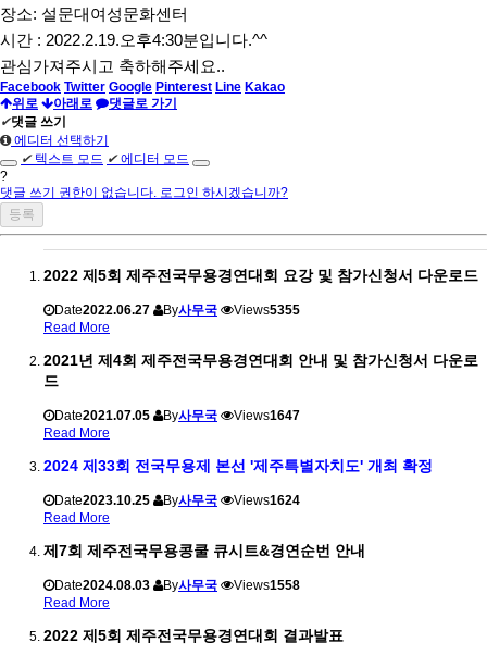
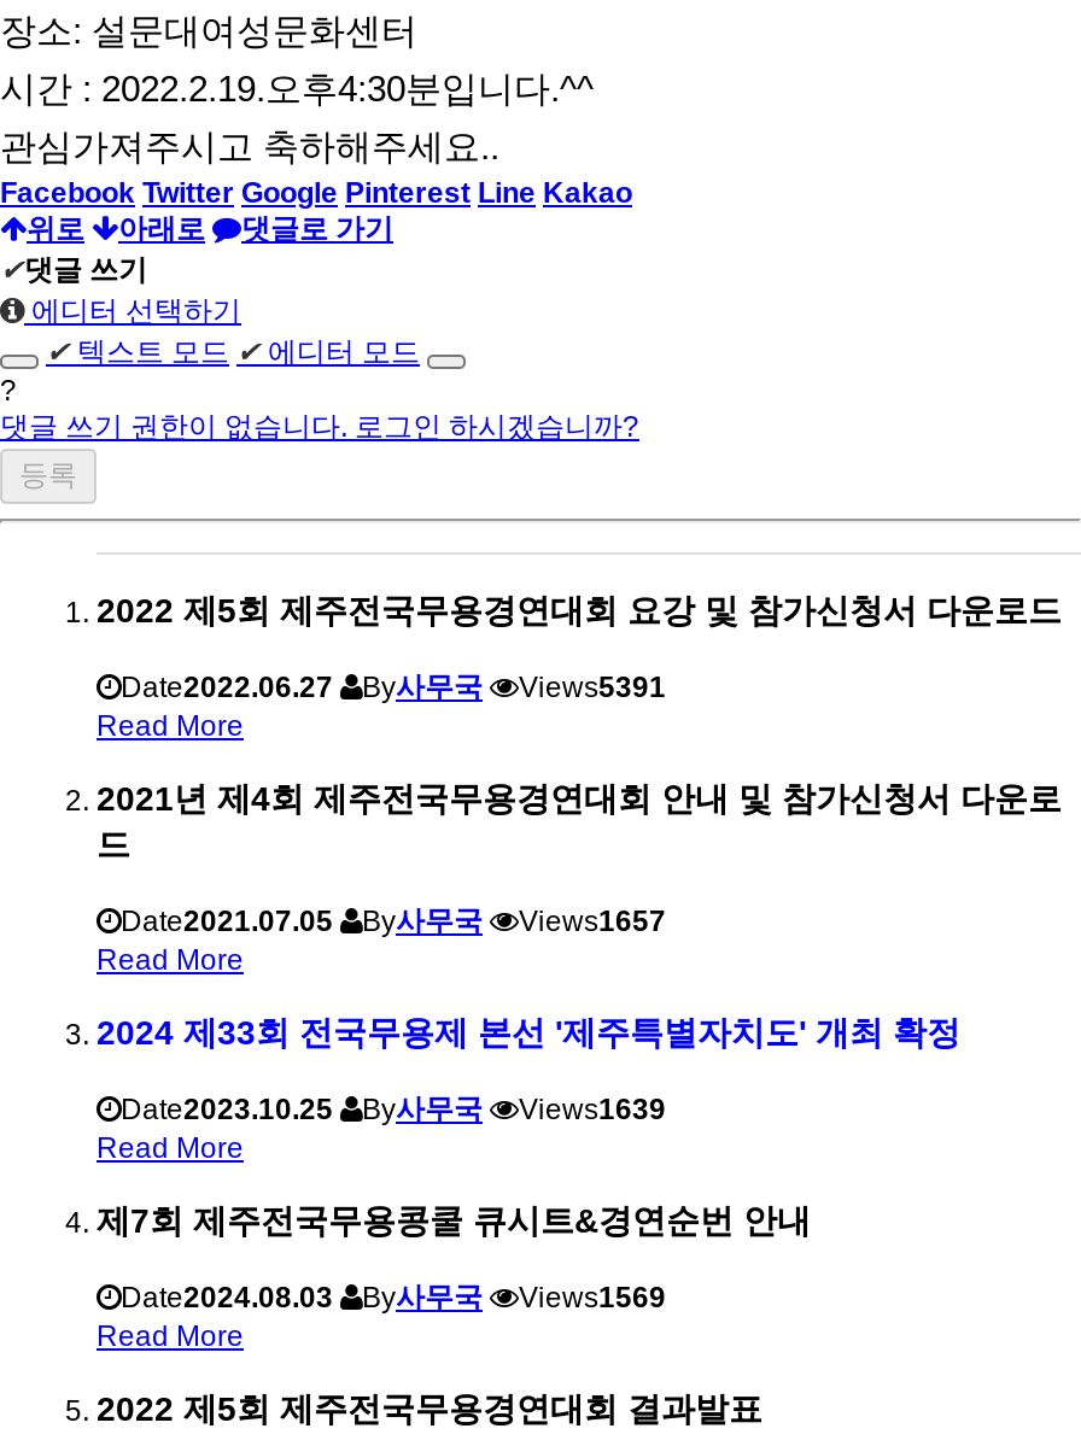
[234,303,300,318] Views5355 -> [519,671,666,705] Views5391
[234,408,300,424] Views1647 -> [519,905,666,939] Views1657
[234,493,300,508] Views1624 -> [519,1093,666,1127] Views1639
[234,578,300,593] Views1558 -> [519,1282,666,1316] Views1569

